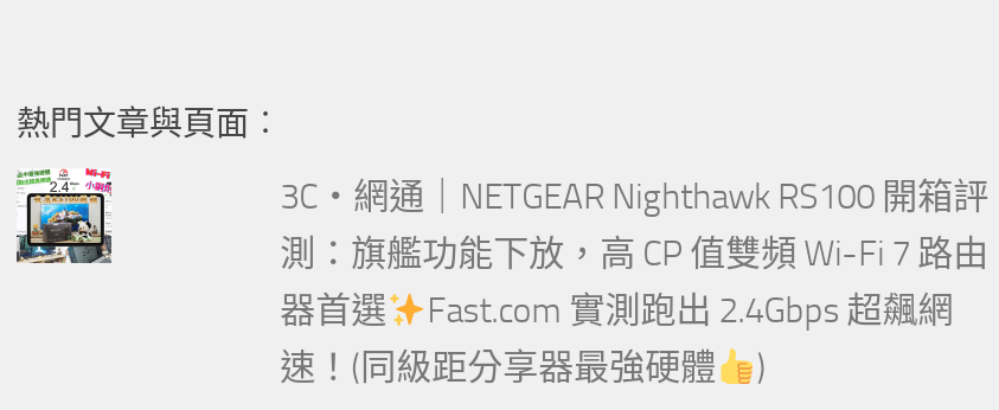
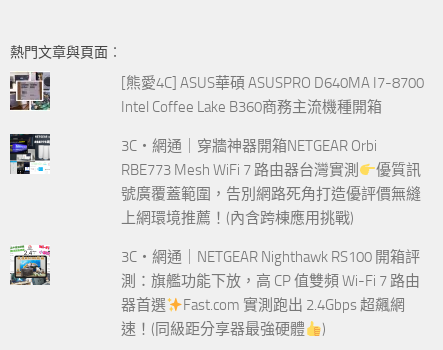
none -> [9,71,51,110] [image]
none -> [9,133,51,175] [image]
none -> [121,74,424,227] [熊愛4C] ASUS華碩 ASUSPRO D640MA I7-8700 | Intel Coffee Lake B360商務主流機種開箱 | 3C‧網通｜穿牆神器開箱NETGEAR Orbi | RBE773 Mesh WiFi 7 路由器台灣實測 | 優質訊 | 號廣覆蓋範圍，告別網路死角打造優評價無縫 | 上網環境推薦！(內含跨棟應用挑戰)

